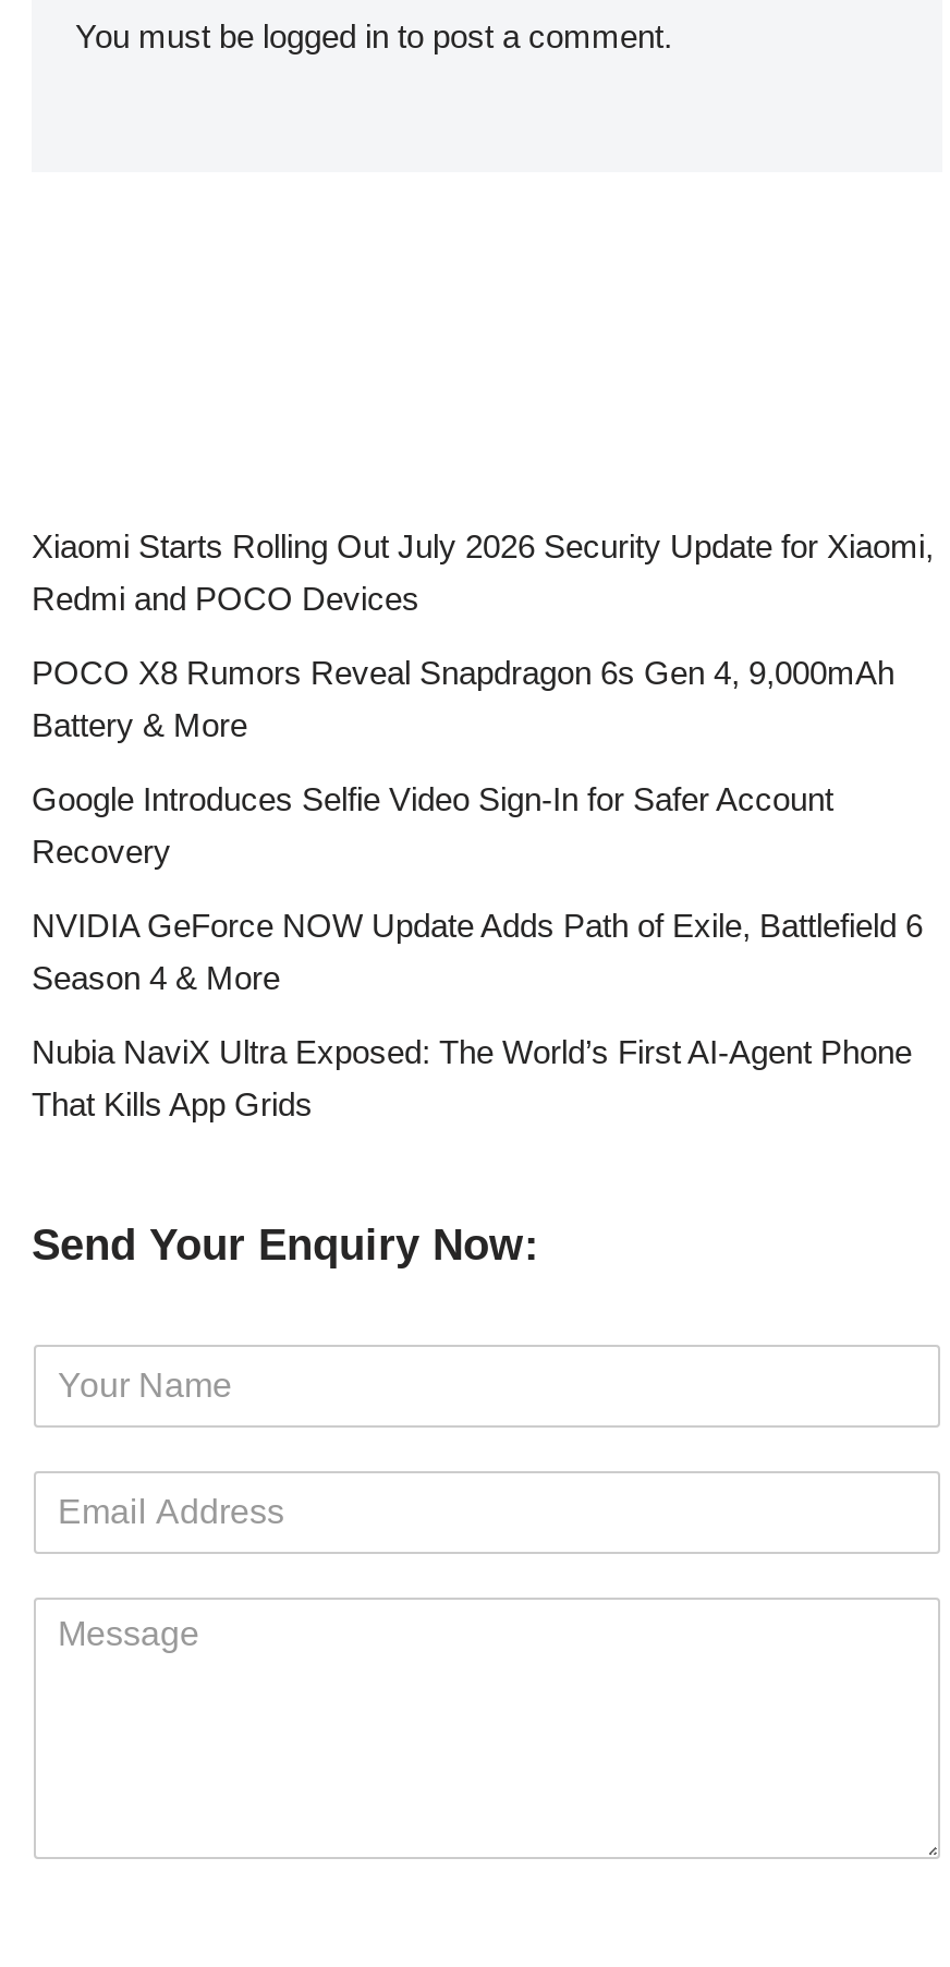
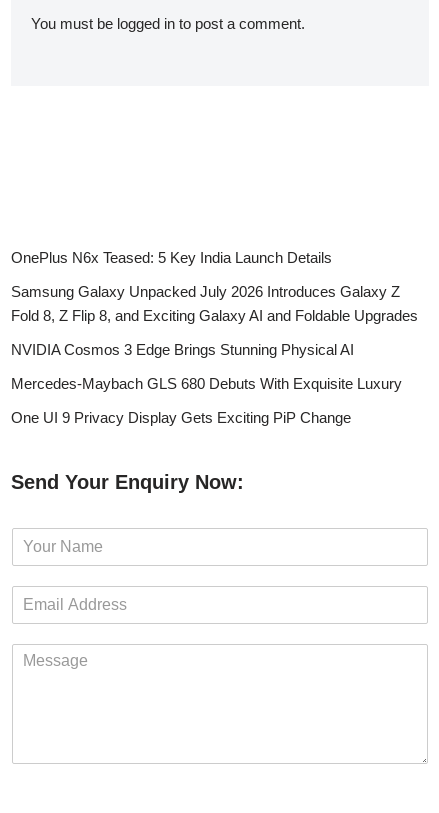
[32,527,934,616] Xiaomi Starts Rolling Out July 2026 Security Update for Xiaomi, | Redmi and POCO Devices -> [11,249,332,266] OnePlus N6x Teased: 5 Key India Launch Details
[32,653,894,742] POCO X8 Rumors Reveal Snapdragon 6s Gen 4, 9,000mAh | Battery & More -> [11,283,418,324] Samsung Galaxy Unpacked July 2026 Introduces Galaxy Z | Fold 8, Z Flip 8, and Exciting Galaxy AI and Foldable Upgrades
[32,779,833,869] Google Introduces Selfie Video Sign-In for Safer Account | Recovery -> [11,341,354,358] NVIDIA Cosmos 3 Edge Brings Stunning Physical AI
[32,906,923,995] NVIDIA GeForce NOW Update Adds Path of Exile, Battlefield 6 | Season 4 & More -> [11,375,402,392] Mercedes-Maybach GLS 680 Debuts With Exquisite Luxury
[32,1032,912,1122] Nubia NaviX Ultra Exposed: The World’s First AI-Agent Phone | That Kills App Grids -> [11,409,351,426] One UI 9 Privacy Display Gets Exciting PiP Change

